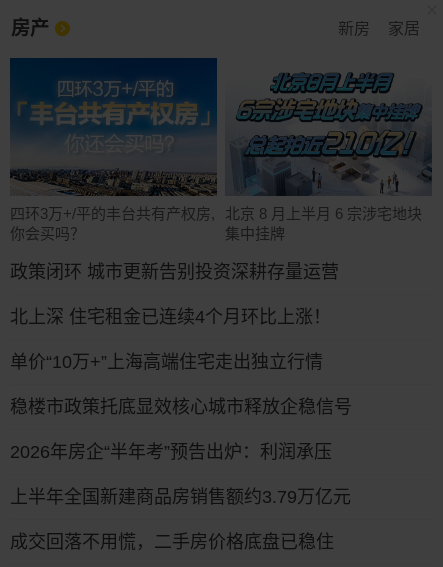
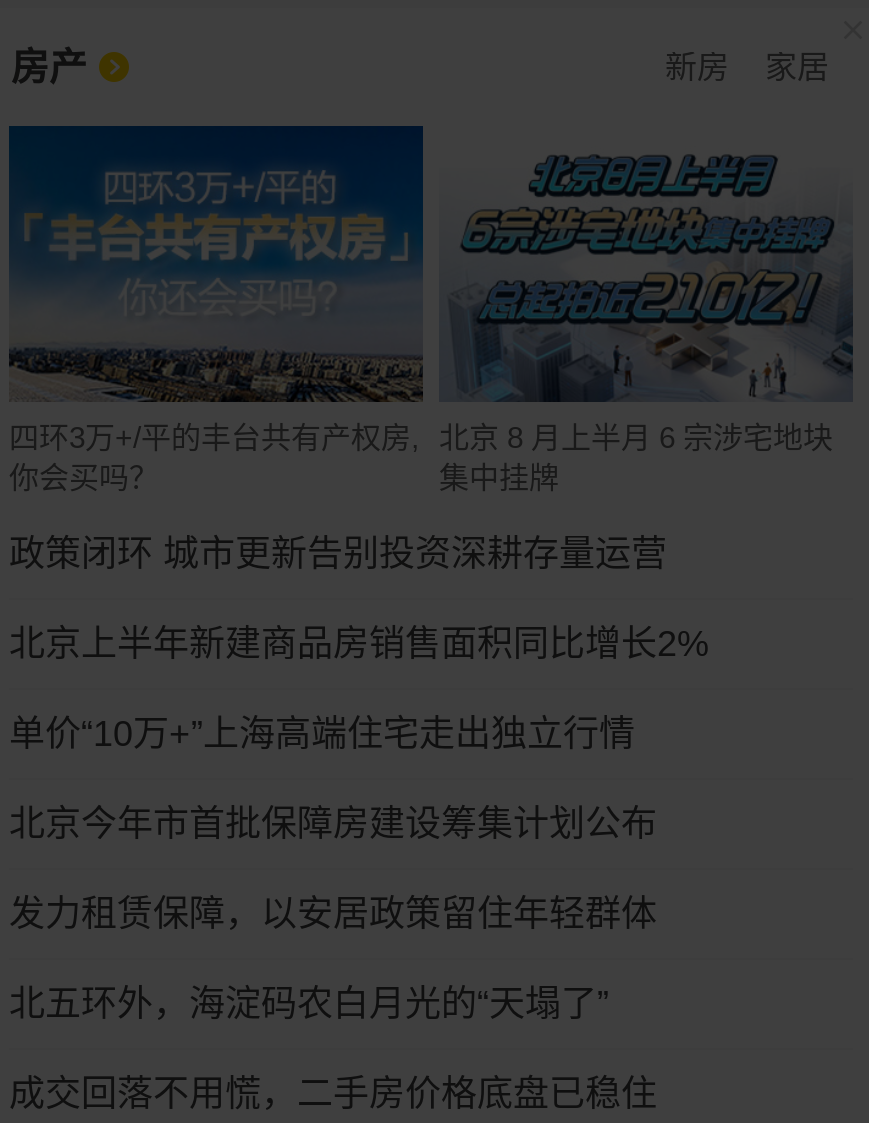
[10,307,331,327] 北上深 住宅租金已连续4个月环比上涨！ -> [9,624,709,664] 北京上半年新建商品房销售面积同比增长2%
[10,397,352,417] 稳楼市政策托底显效核心城市释放企稳信号 -> [9,804,657,844] 北京今年市首批保障房建设筹集计划公布
[10,442,332,462] 2026年房企“半年考”预告出炉：利润承压 -> [9,894,657,934] 发力租赁保障，以安居政策留住年轻群体
[10,487,351,507] 上半年全国新建商品房销售额约3.79万亿元 -> [9,984,609,1024] 北五环外，海淀码农白月光的“天塌了”

